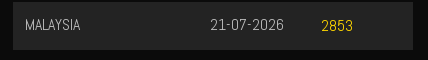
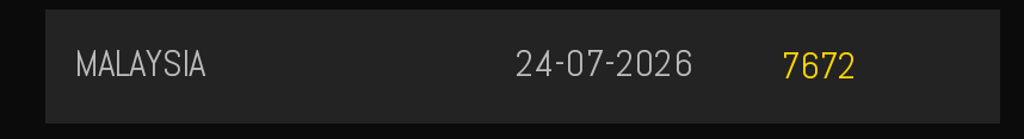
[210,15,284,35] 21-07-2026 -> [516,41,692,89] 24-07-2026
[321,16,353,36] 2853 -> [781,43,857,90] 7672

